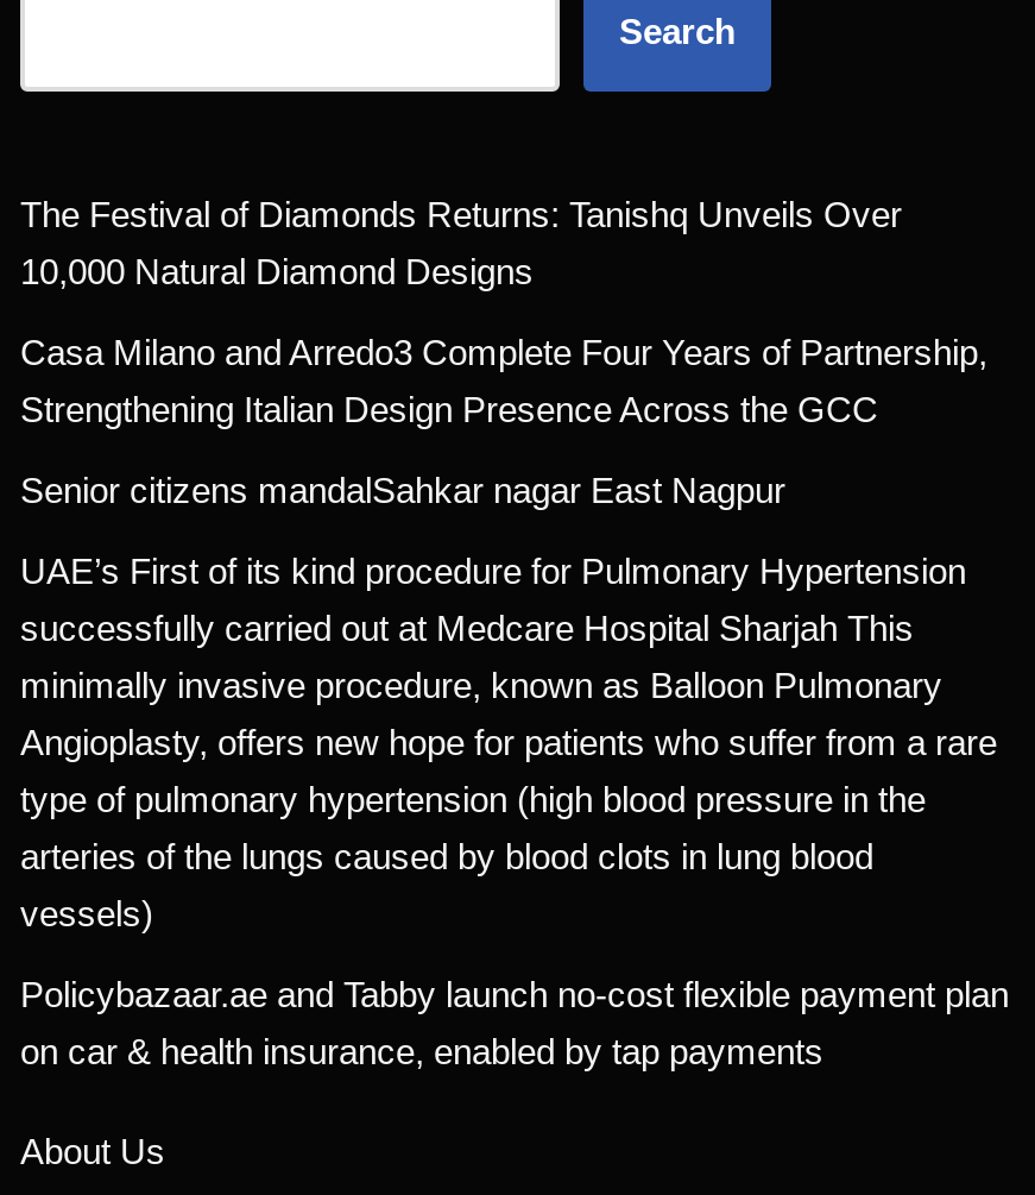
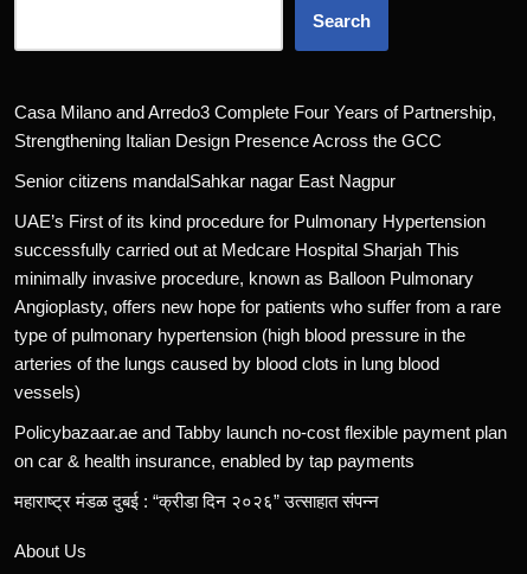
[20,194,902,292] The Festival of Diamonds Returns: Tanishq Unveils Over | 10,000 Natural Diamond Designs -> none
moved [20,332,1009,1072] -> [14,102,507,471]: Casa Milano and Arredo3 Complete Four Years of Partnership, | Strengthening Italian Design Presence Across the GCC | Senior citizens mandalSahkar nagar East Nagpur | ... | Policybazaar.ae and Tabby launch no-cost flexible payment plan | on car & health insurance, enabled by tap payments
none -> [14,491,379,511] महाराष्ट्र मंडळ दुबई : “क्रीडा दिन २०२६” उत्साहात संपन्न

